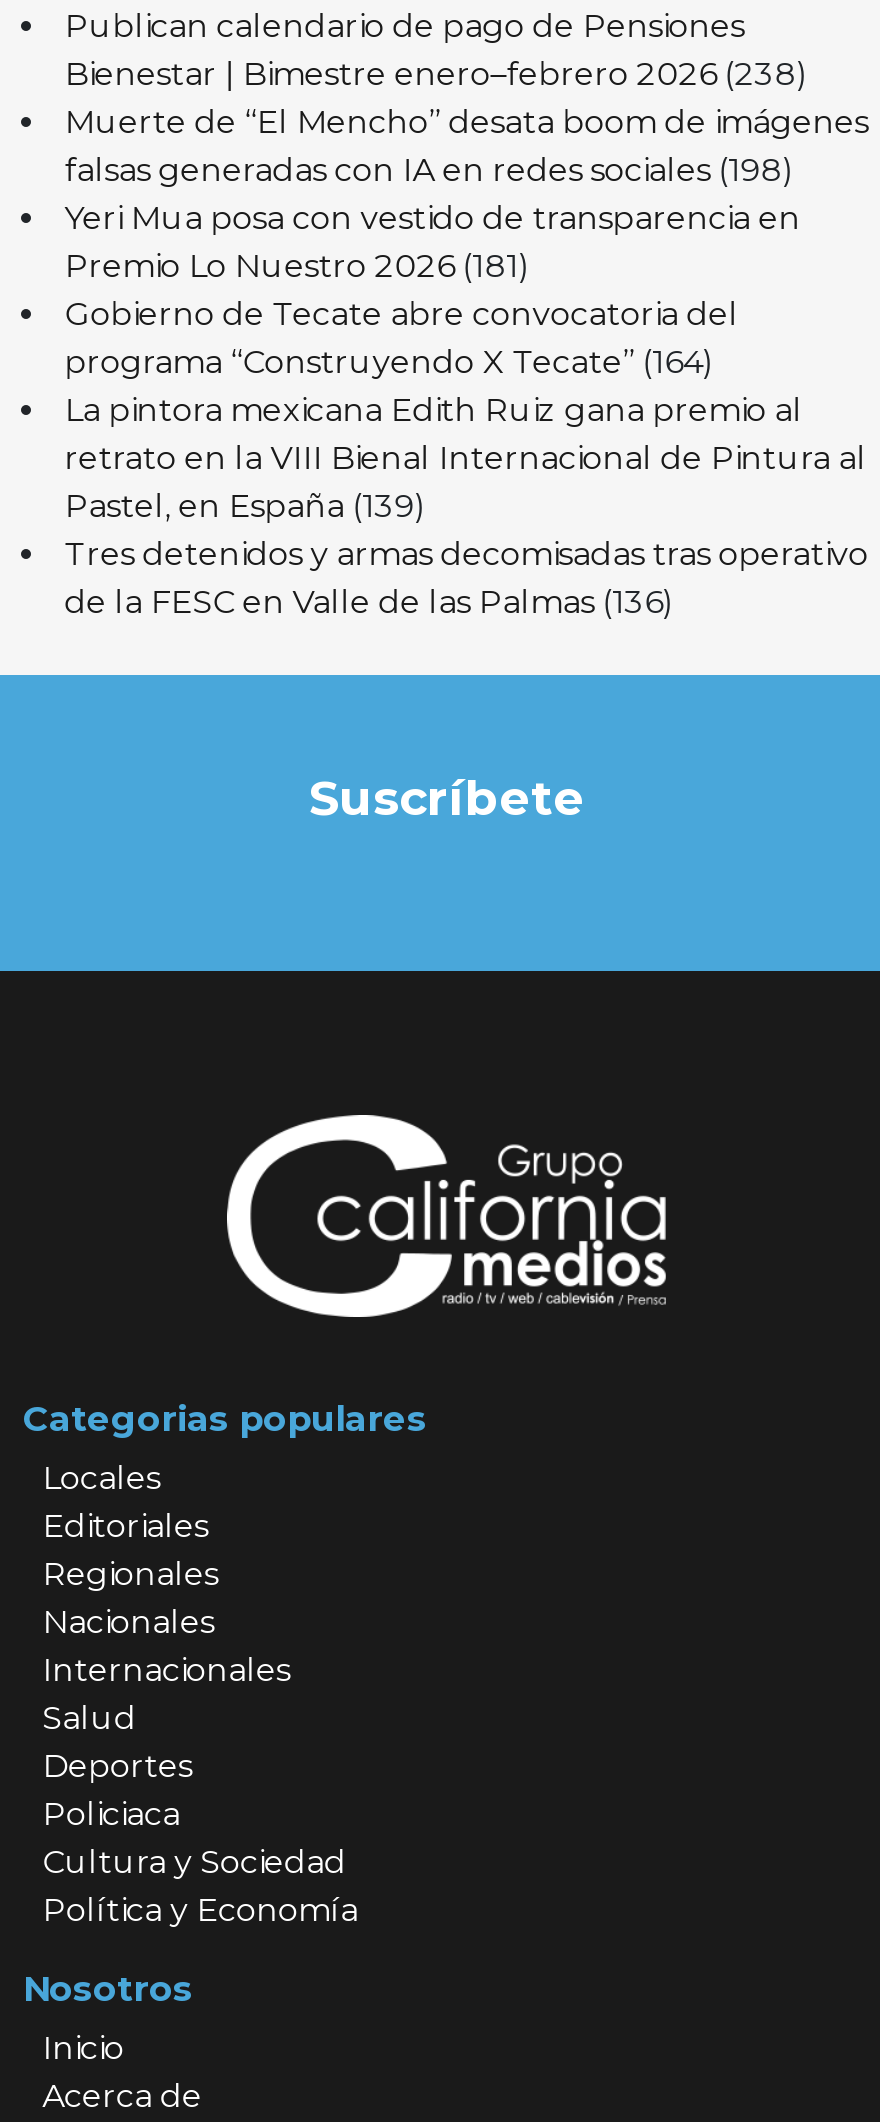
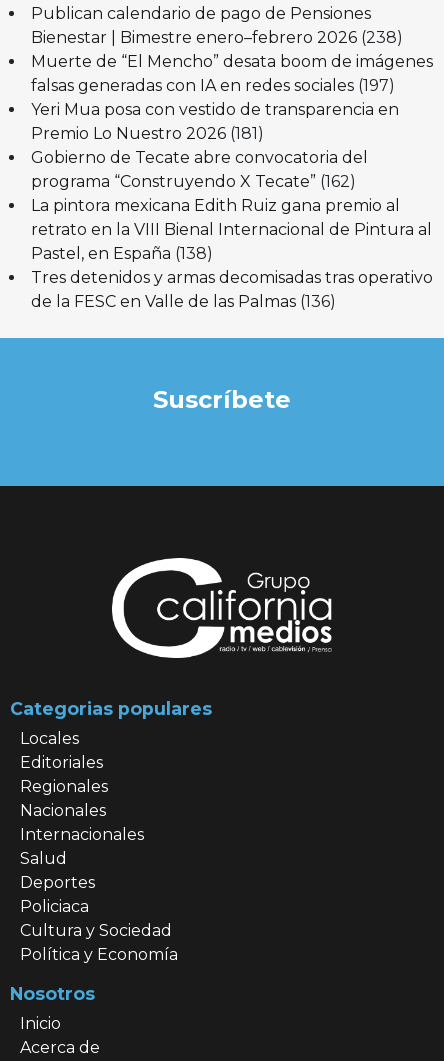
[65,151,795,189] falsas generadas con IA en redes sociales (198) -> [31,76,395,95] falsas generadas con IA en redes sociales (197)
[65,343,715,381] programa “Construyendo X Tecate” (164) -> [31,172,356,191] programa “Construyendo X Tecate” (162)
[65,487,427,525] Pastel, en España (139) -> [31,244,213,263] Pastel, en España (138)

